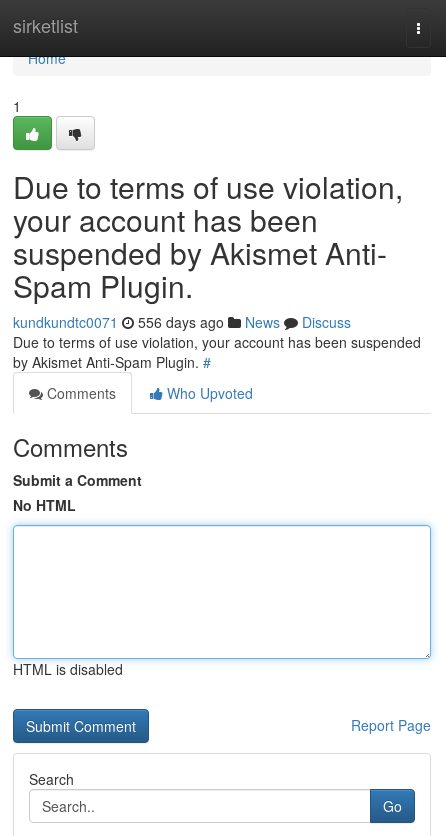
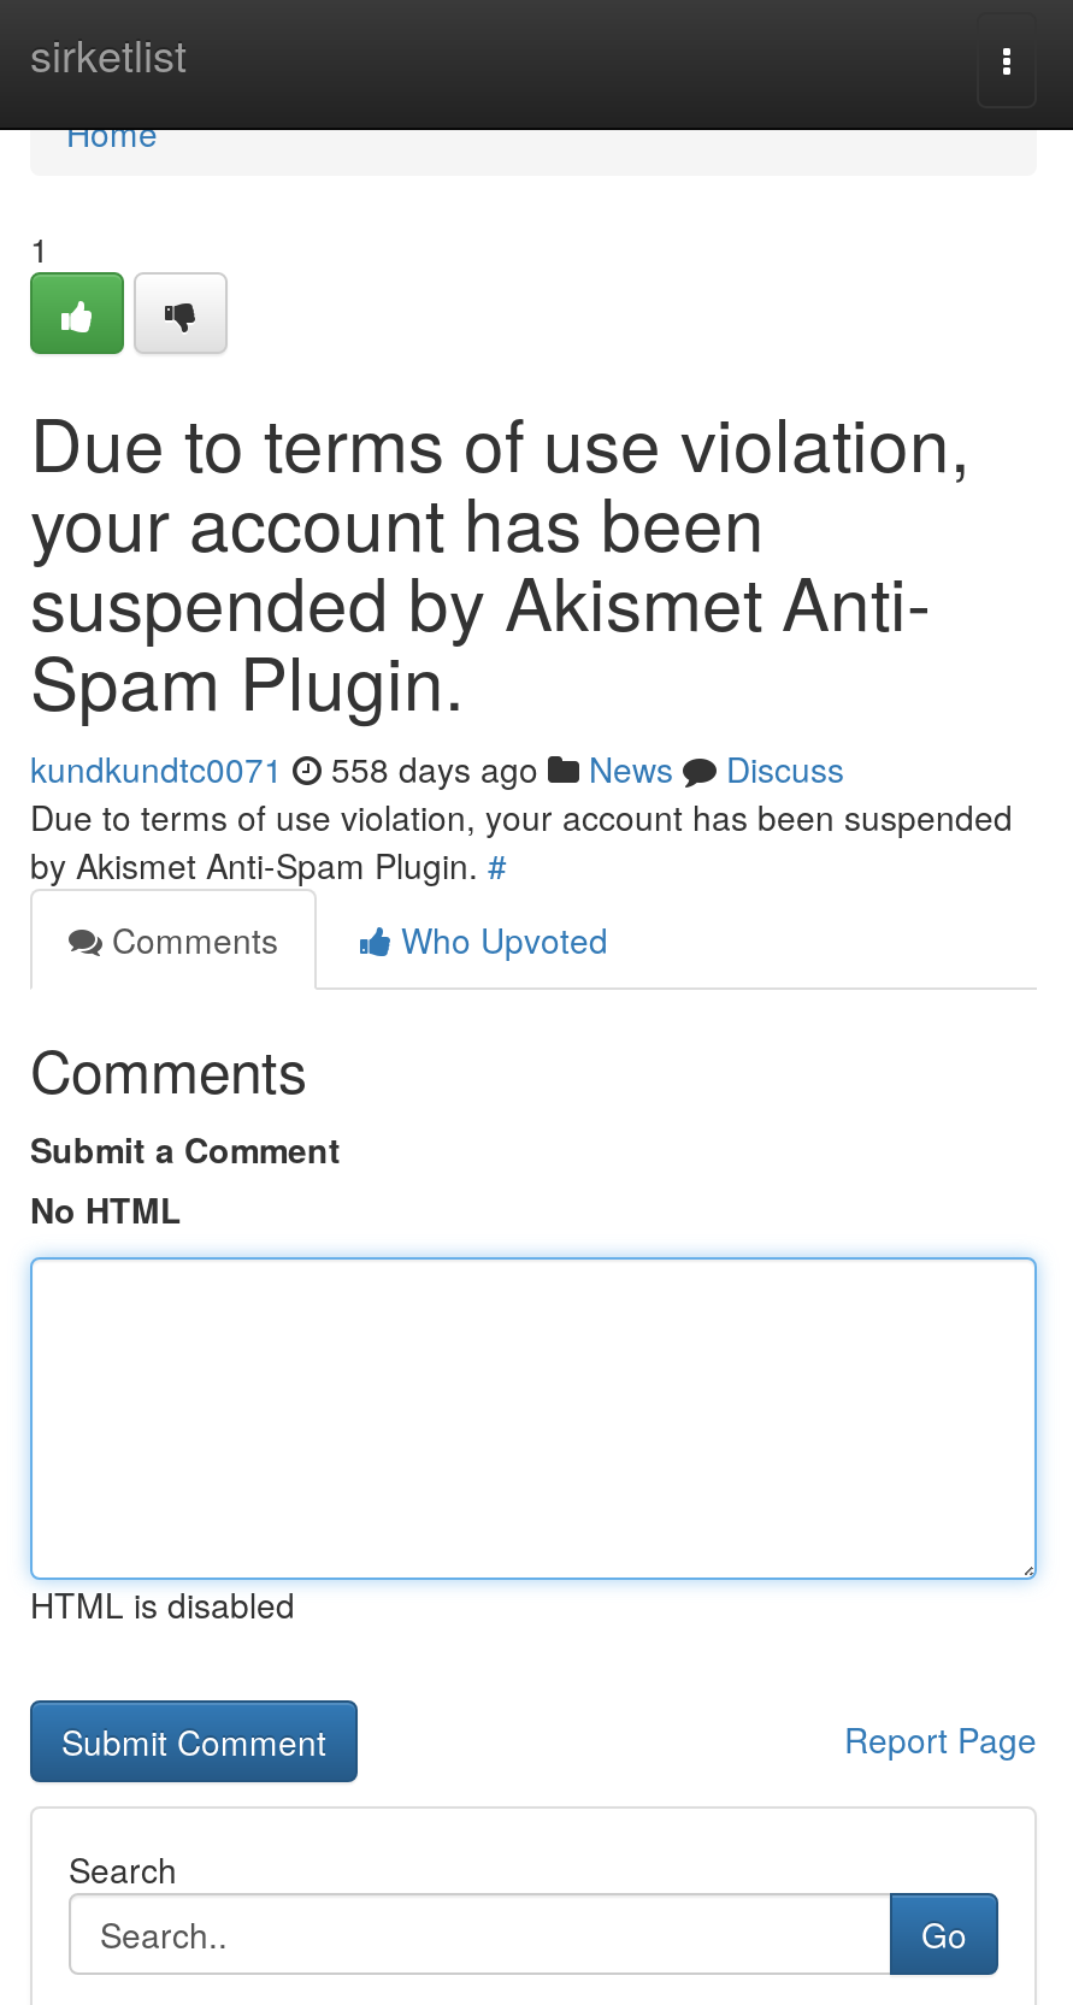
[13,312,351,332] kundkundtc0071 556 days ago News Discuss -> [30,744,844,792] kundkundtc0071 558 days ago News Discuss

